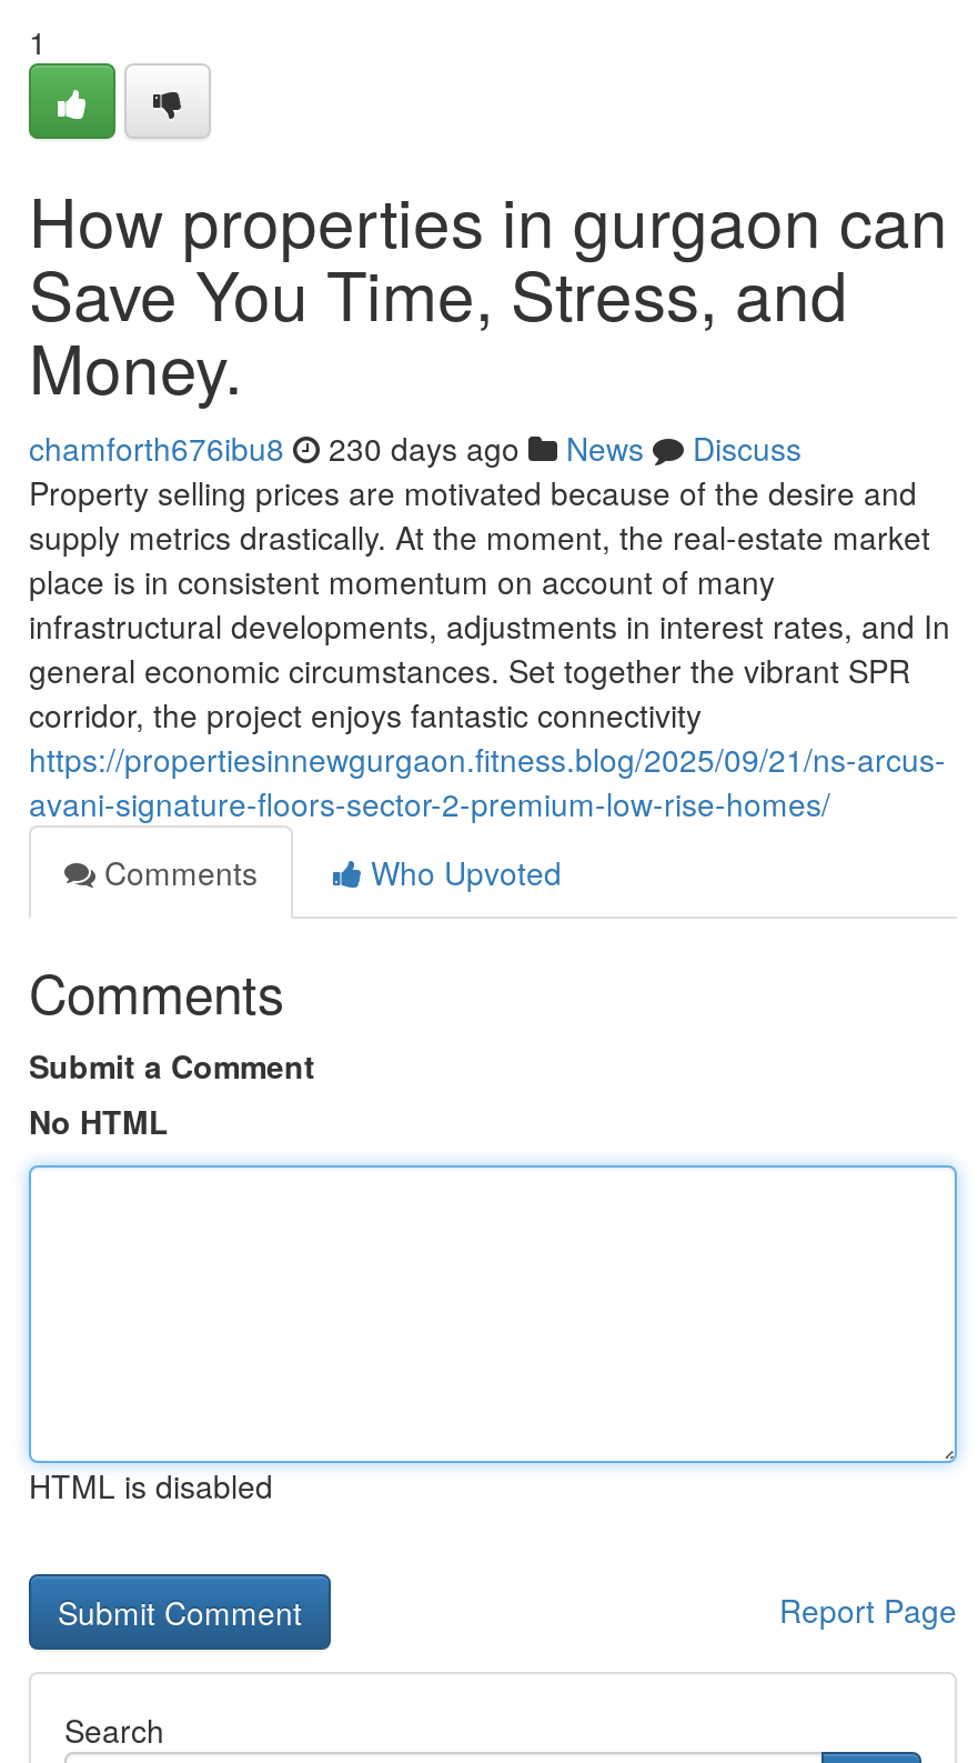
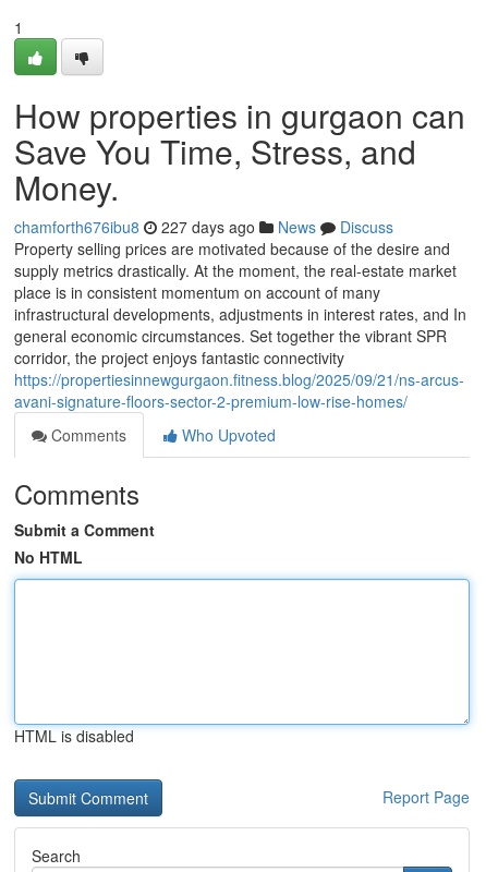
[29,425,801,470] chamforth676ibu8 230 days ago News Discuss -> [14,216,393,238] chamforth676ibu8 227 days ago News Discuss

